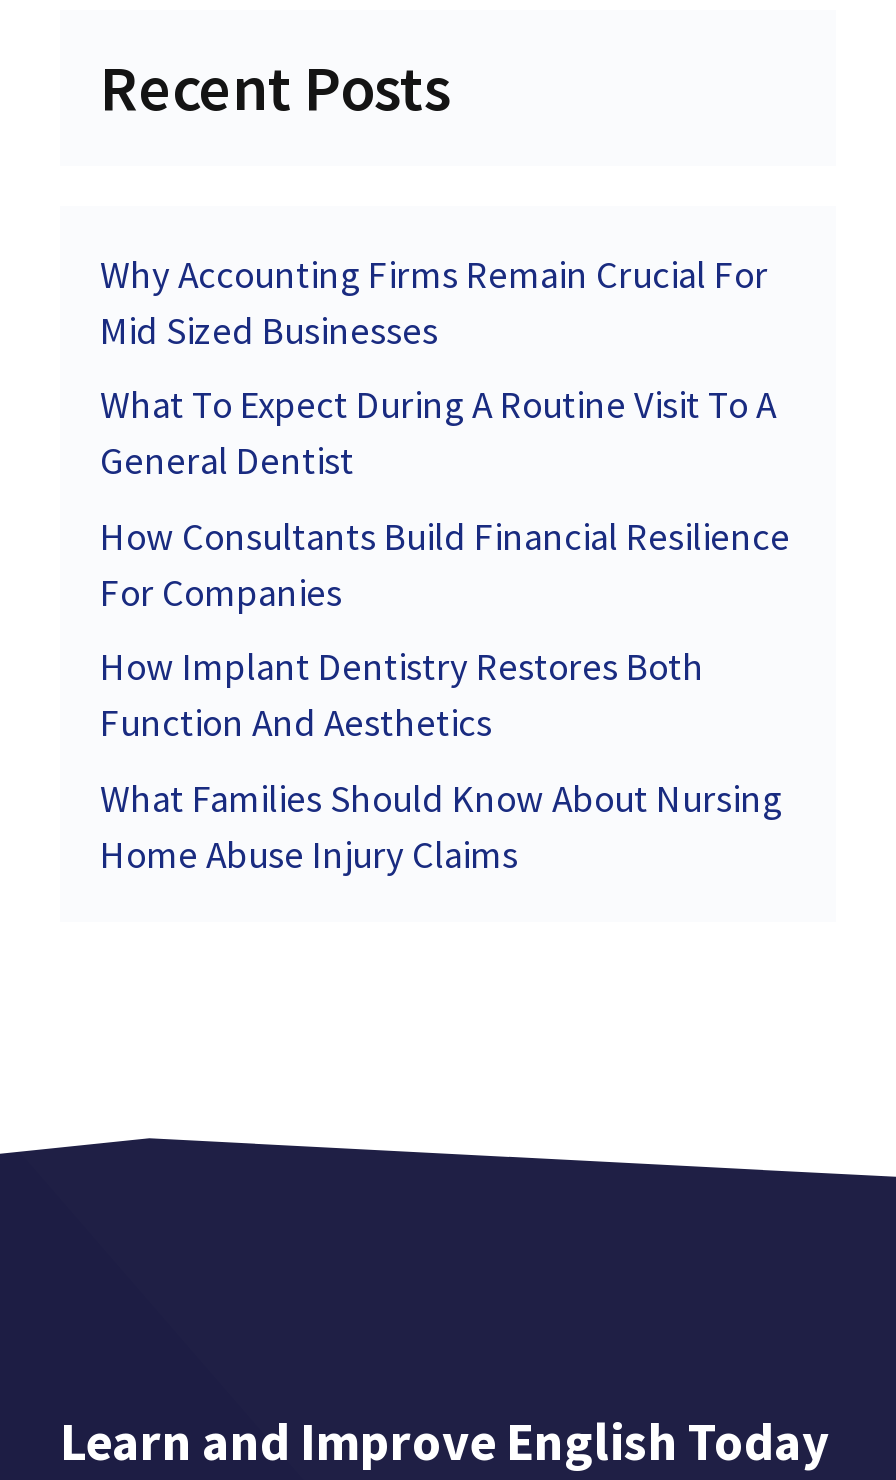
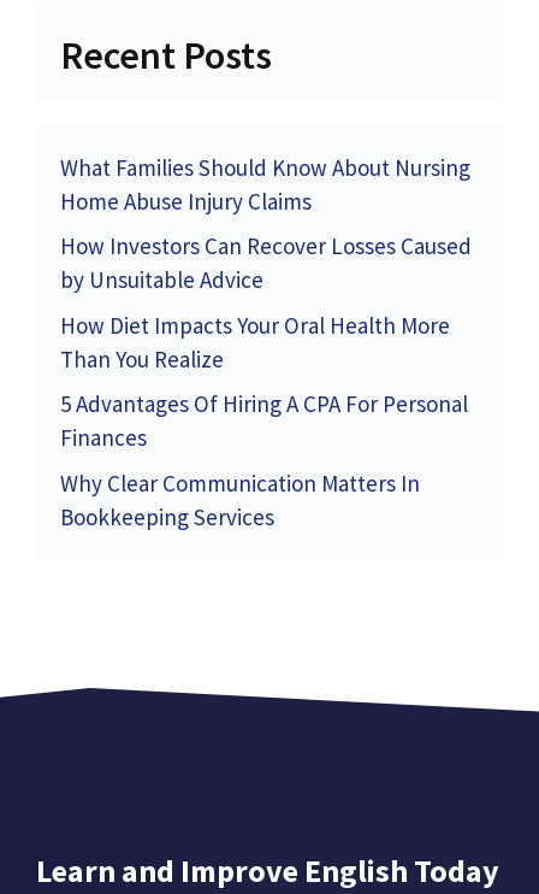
[100,249,790,746] Why Accounting Firms Remain Crucial For | Mid Sized Businesses | What To Expect During A Routine Visit To A | General Dentist | How Consultants Build Financial Resilience | For Companies | How Implant Dentistry Restores Both | Function And Aesthetics -> none
moved [100,773,782,877] -> [60,153,470,215]: What Families Should Know About Nursing | Home Abuse Injury Claims
none -> [60,231,472,531] How Investors Can Recover Losses Caused | by Unsuitable Advice | How Diet Impacts Your Oral Health More | Than You Realize | 5 Advantages Of Hiring A CPA For Personal | Finances | Why Clear Communication Matters In | Bookkeeping Services

